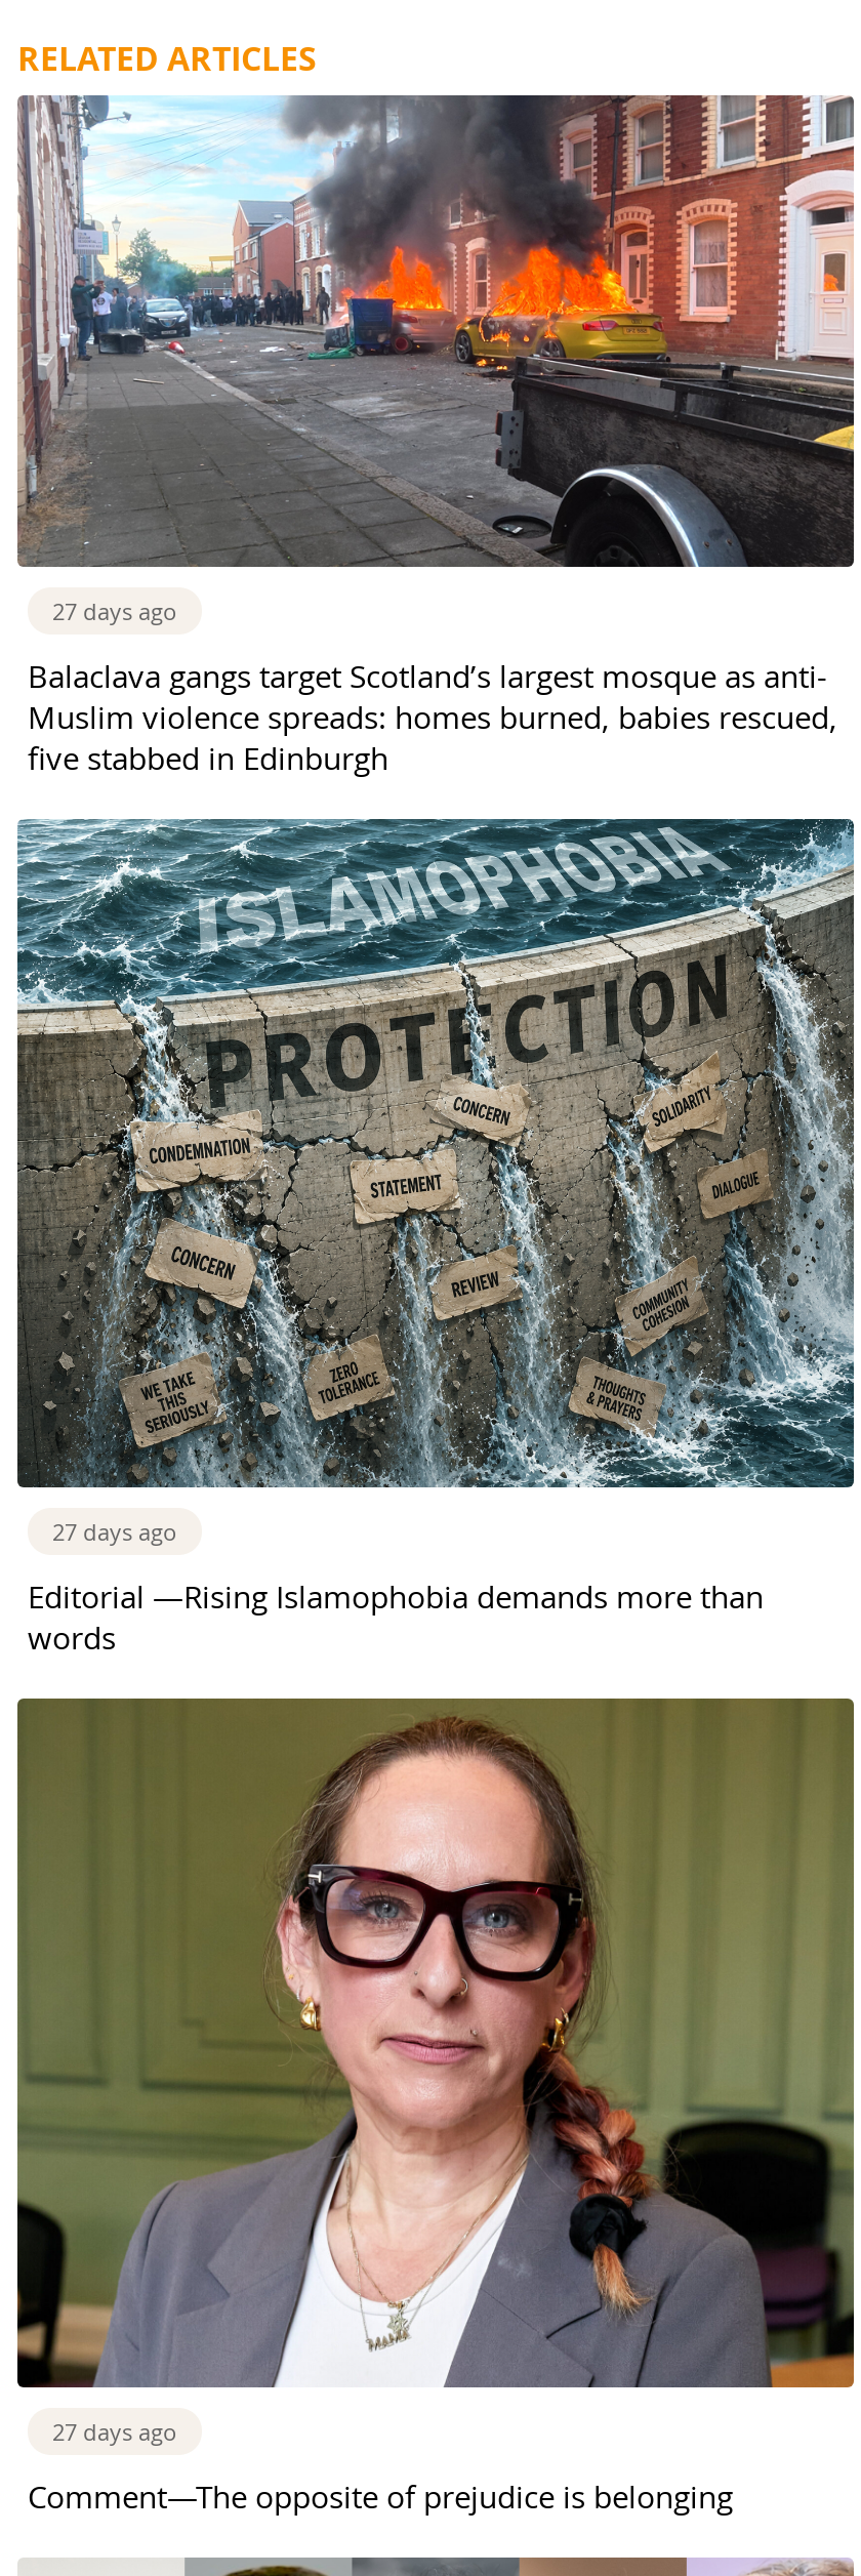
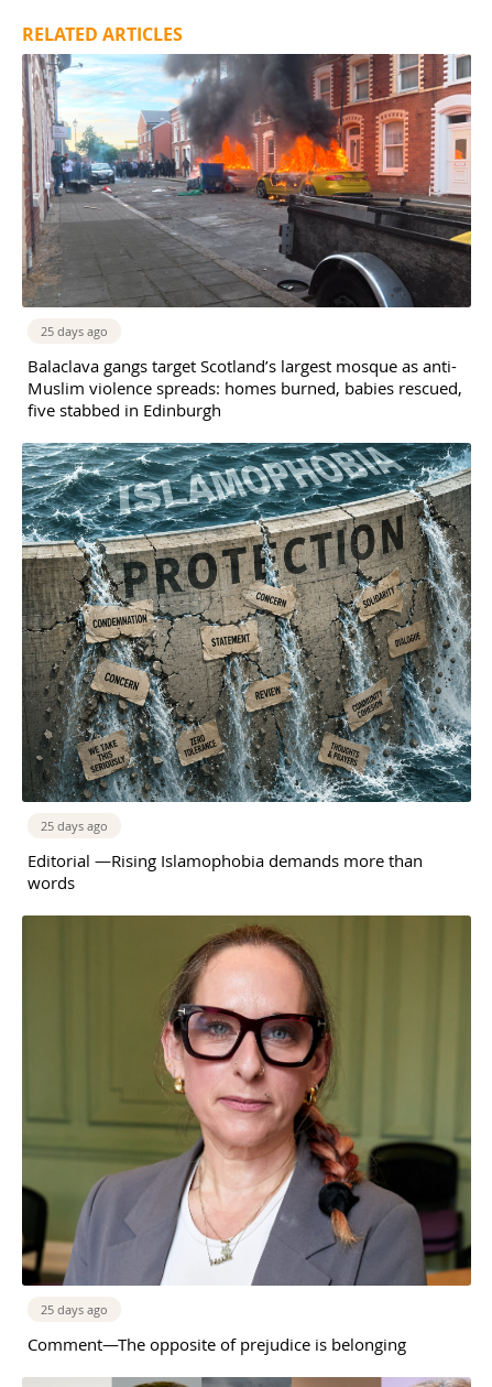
[52,595,177,625] 27 days ago -> [41,322,108,339] 25 days ago
[52,1516,177,1547] 27 days ago -> [41,818,108,834] 25 days ago
[52,2416,177,2447] 27 days ago -> [41,1301,108,1317] 25 days ago

